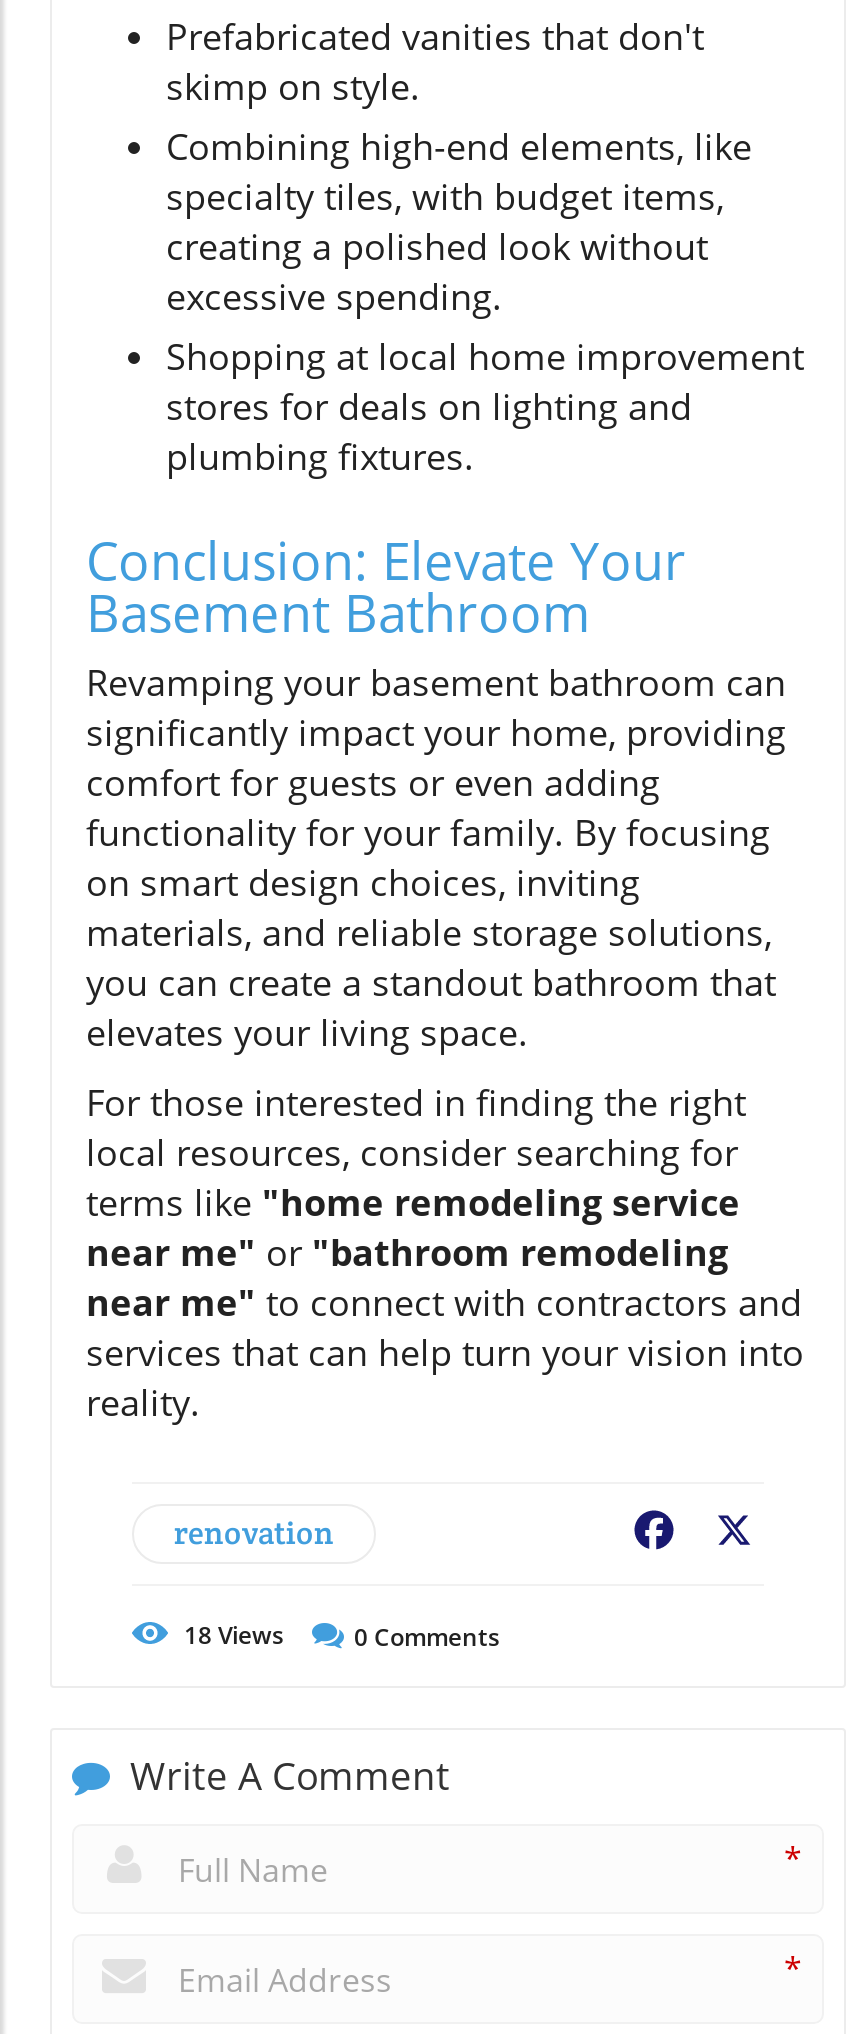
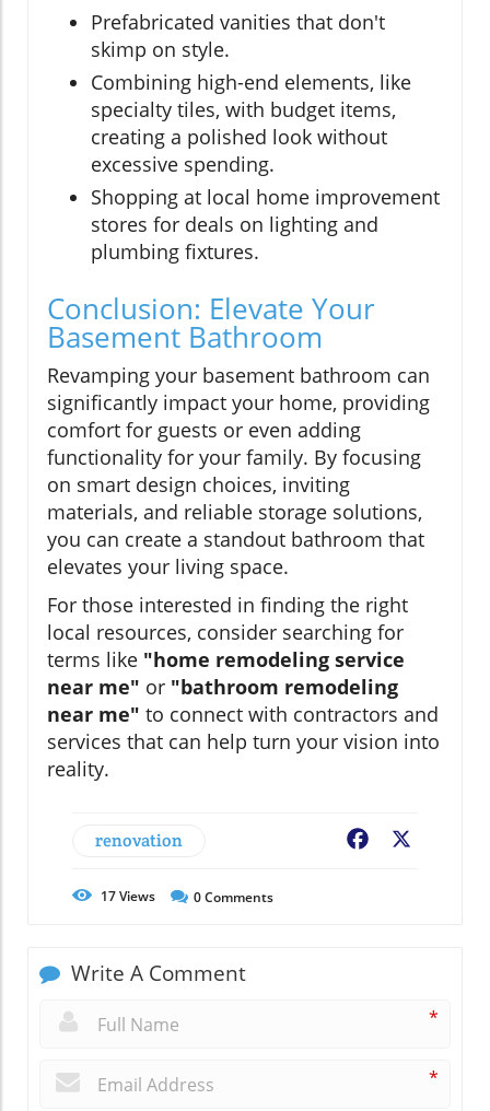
[184,1618,284,1652] 18 Views -> [101,887,155,905] 17 Views

